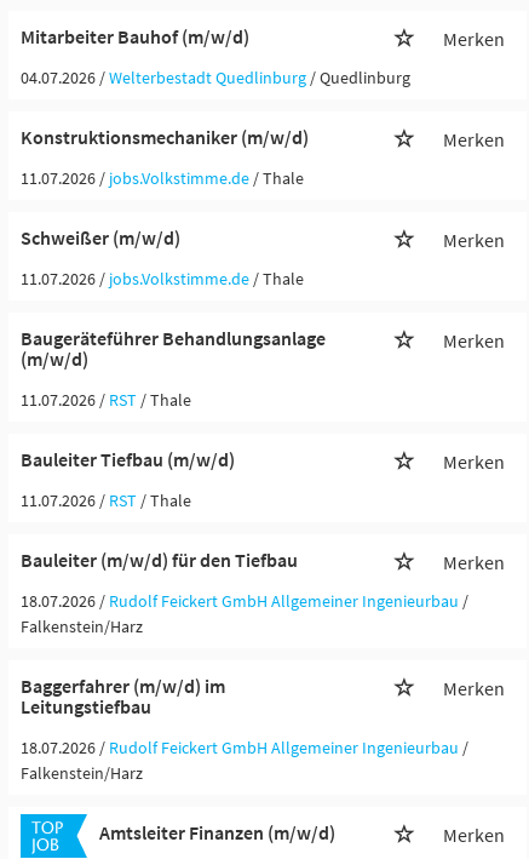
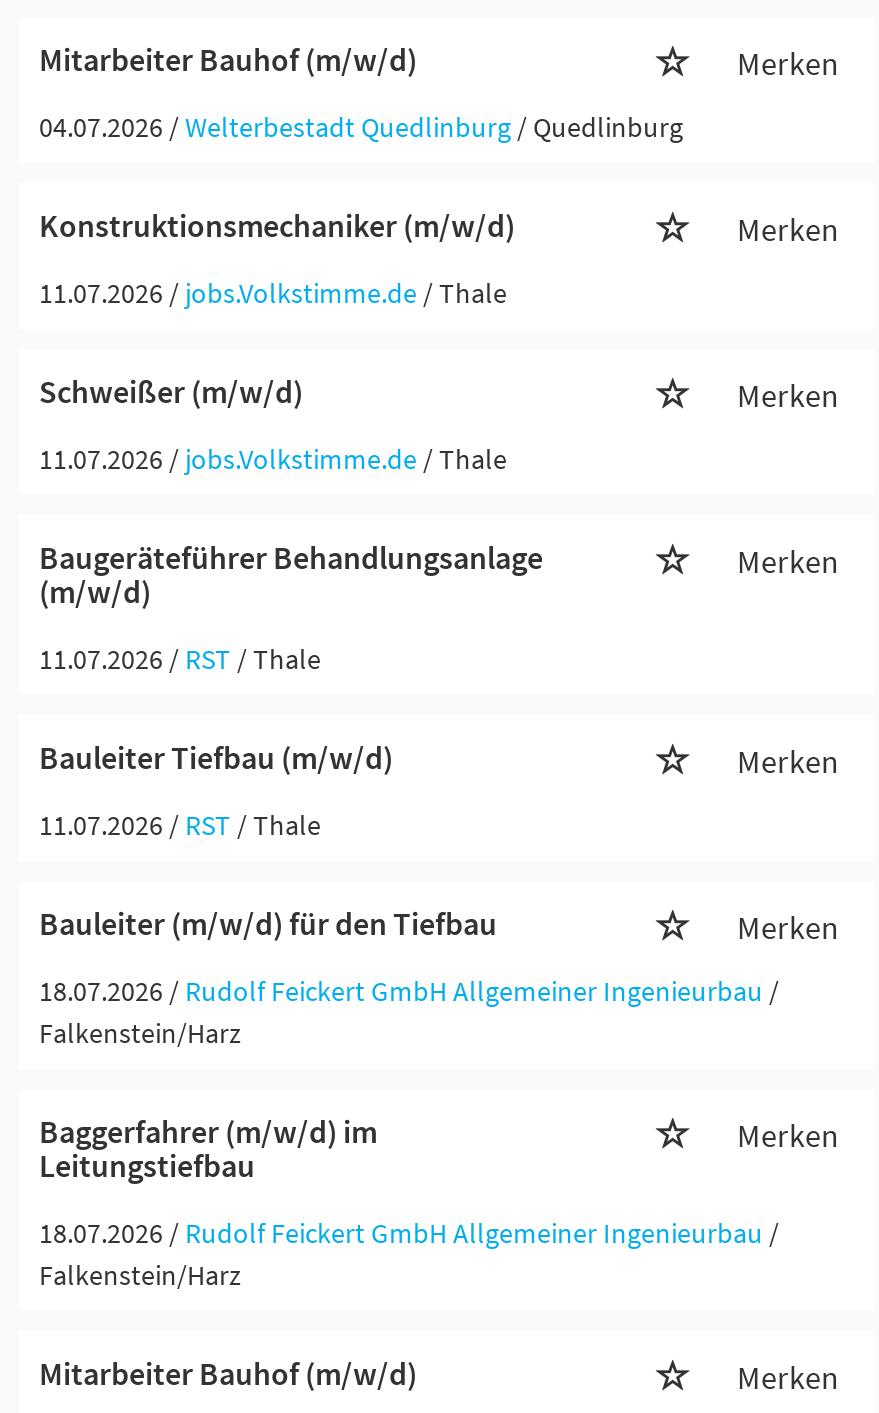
[99,820,335,844] Amtsleiter Finanzen (m/w/d) -> [39,1353,417,1393] Mitarbeiter Bauhof (m/w/d)

